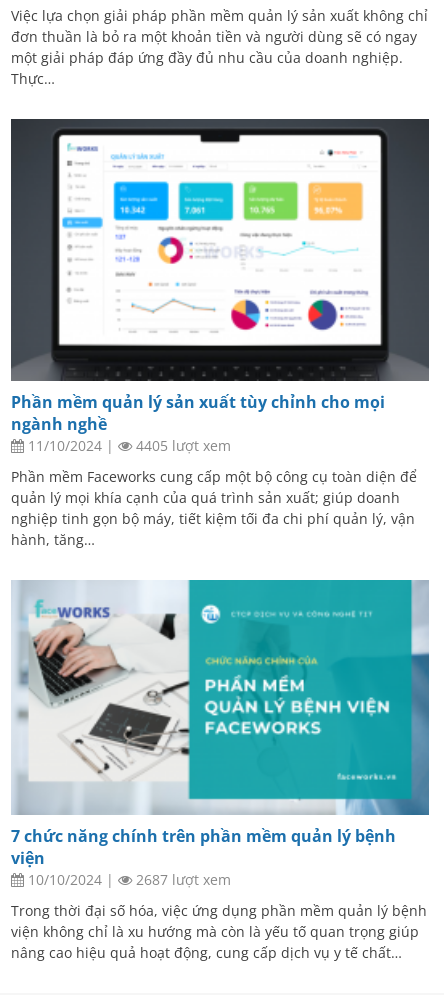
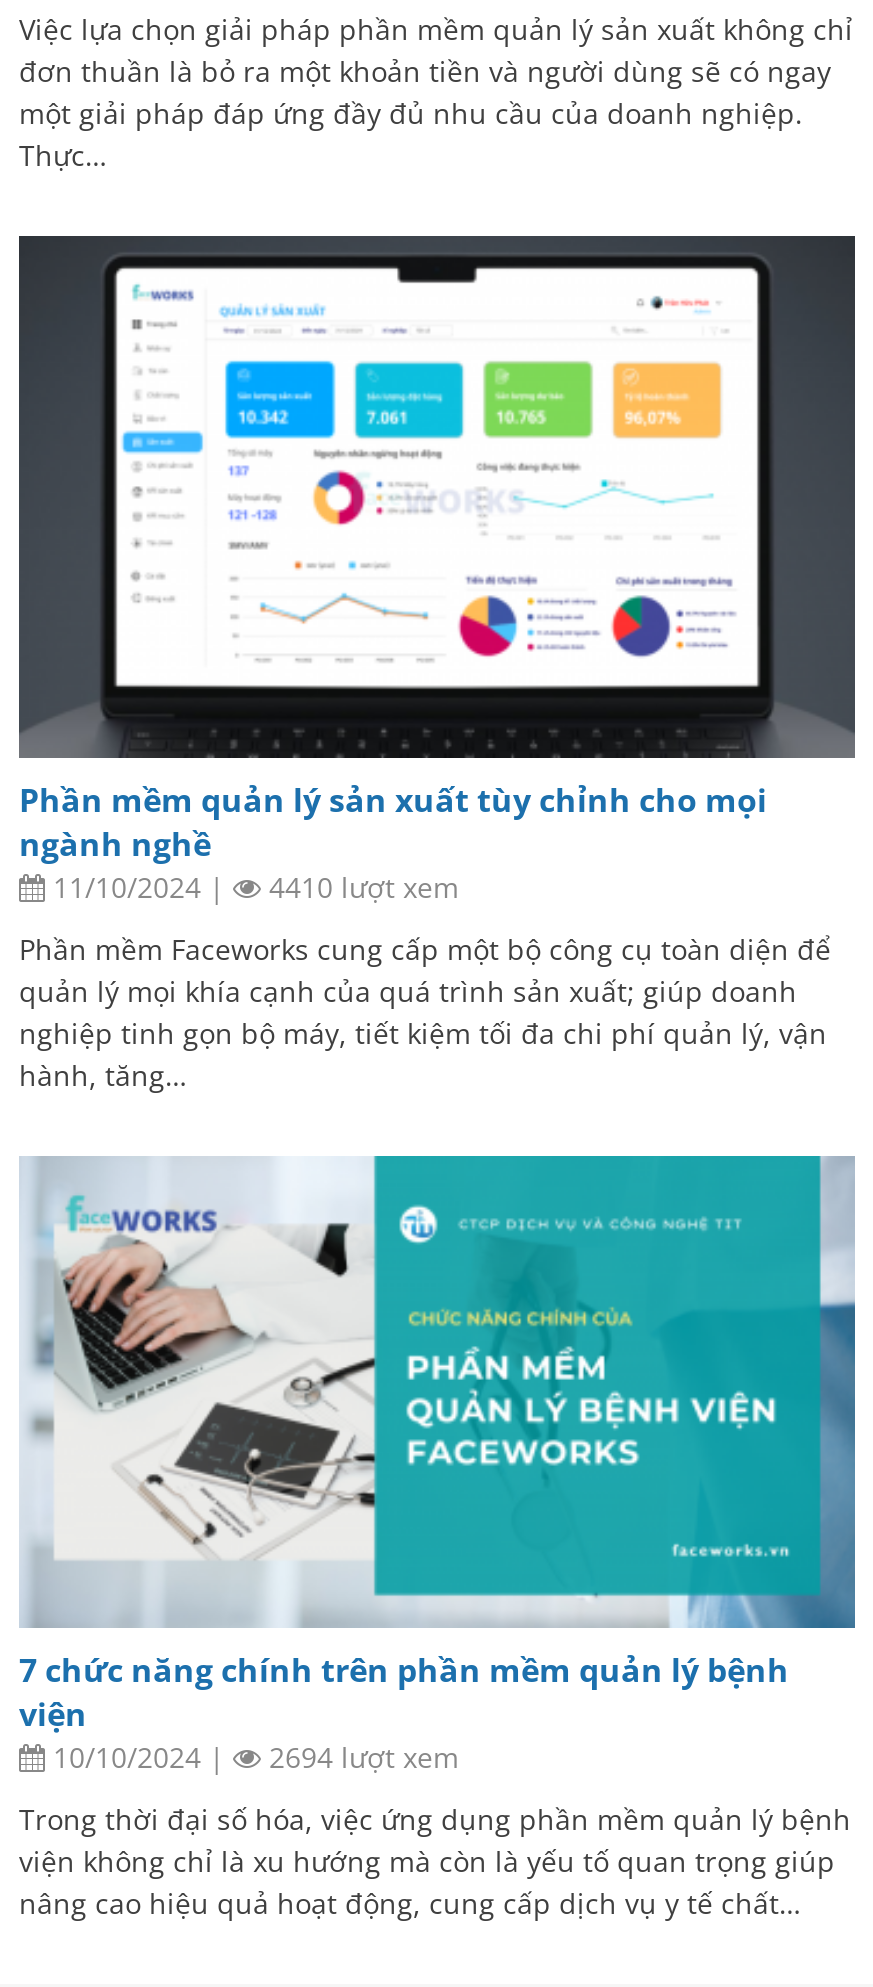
[132,436,231,455] 4405 lượt xem -> [261,869,459,907] 4410 lượt xem
[132,870,231,889] 2687 lượt xem -> [261,1738,459,1776] 2694 lượt xem

